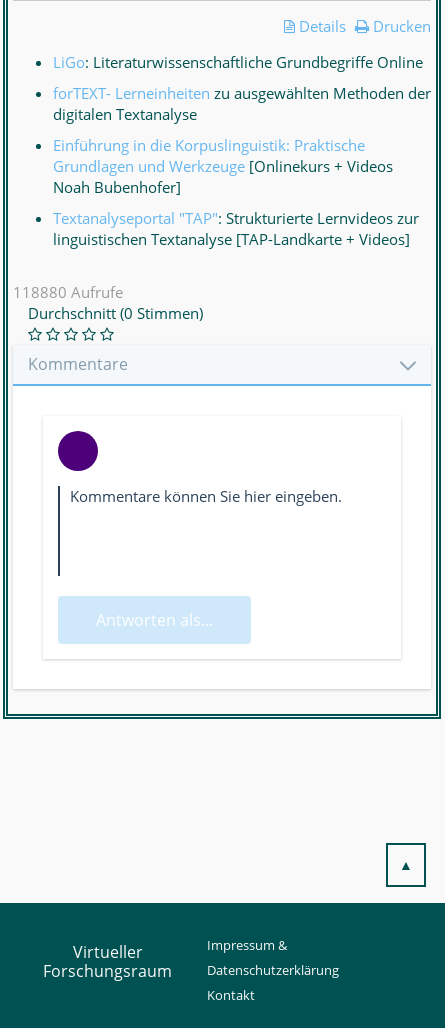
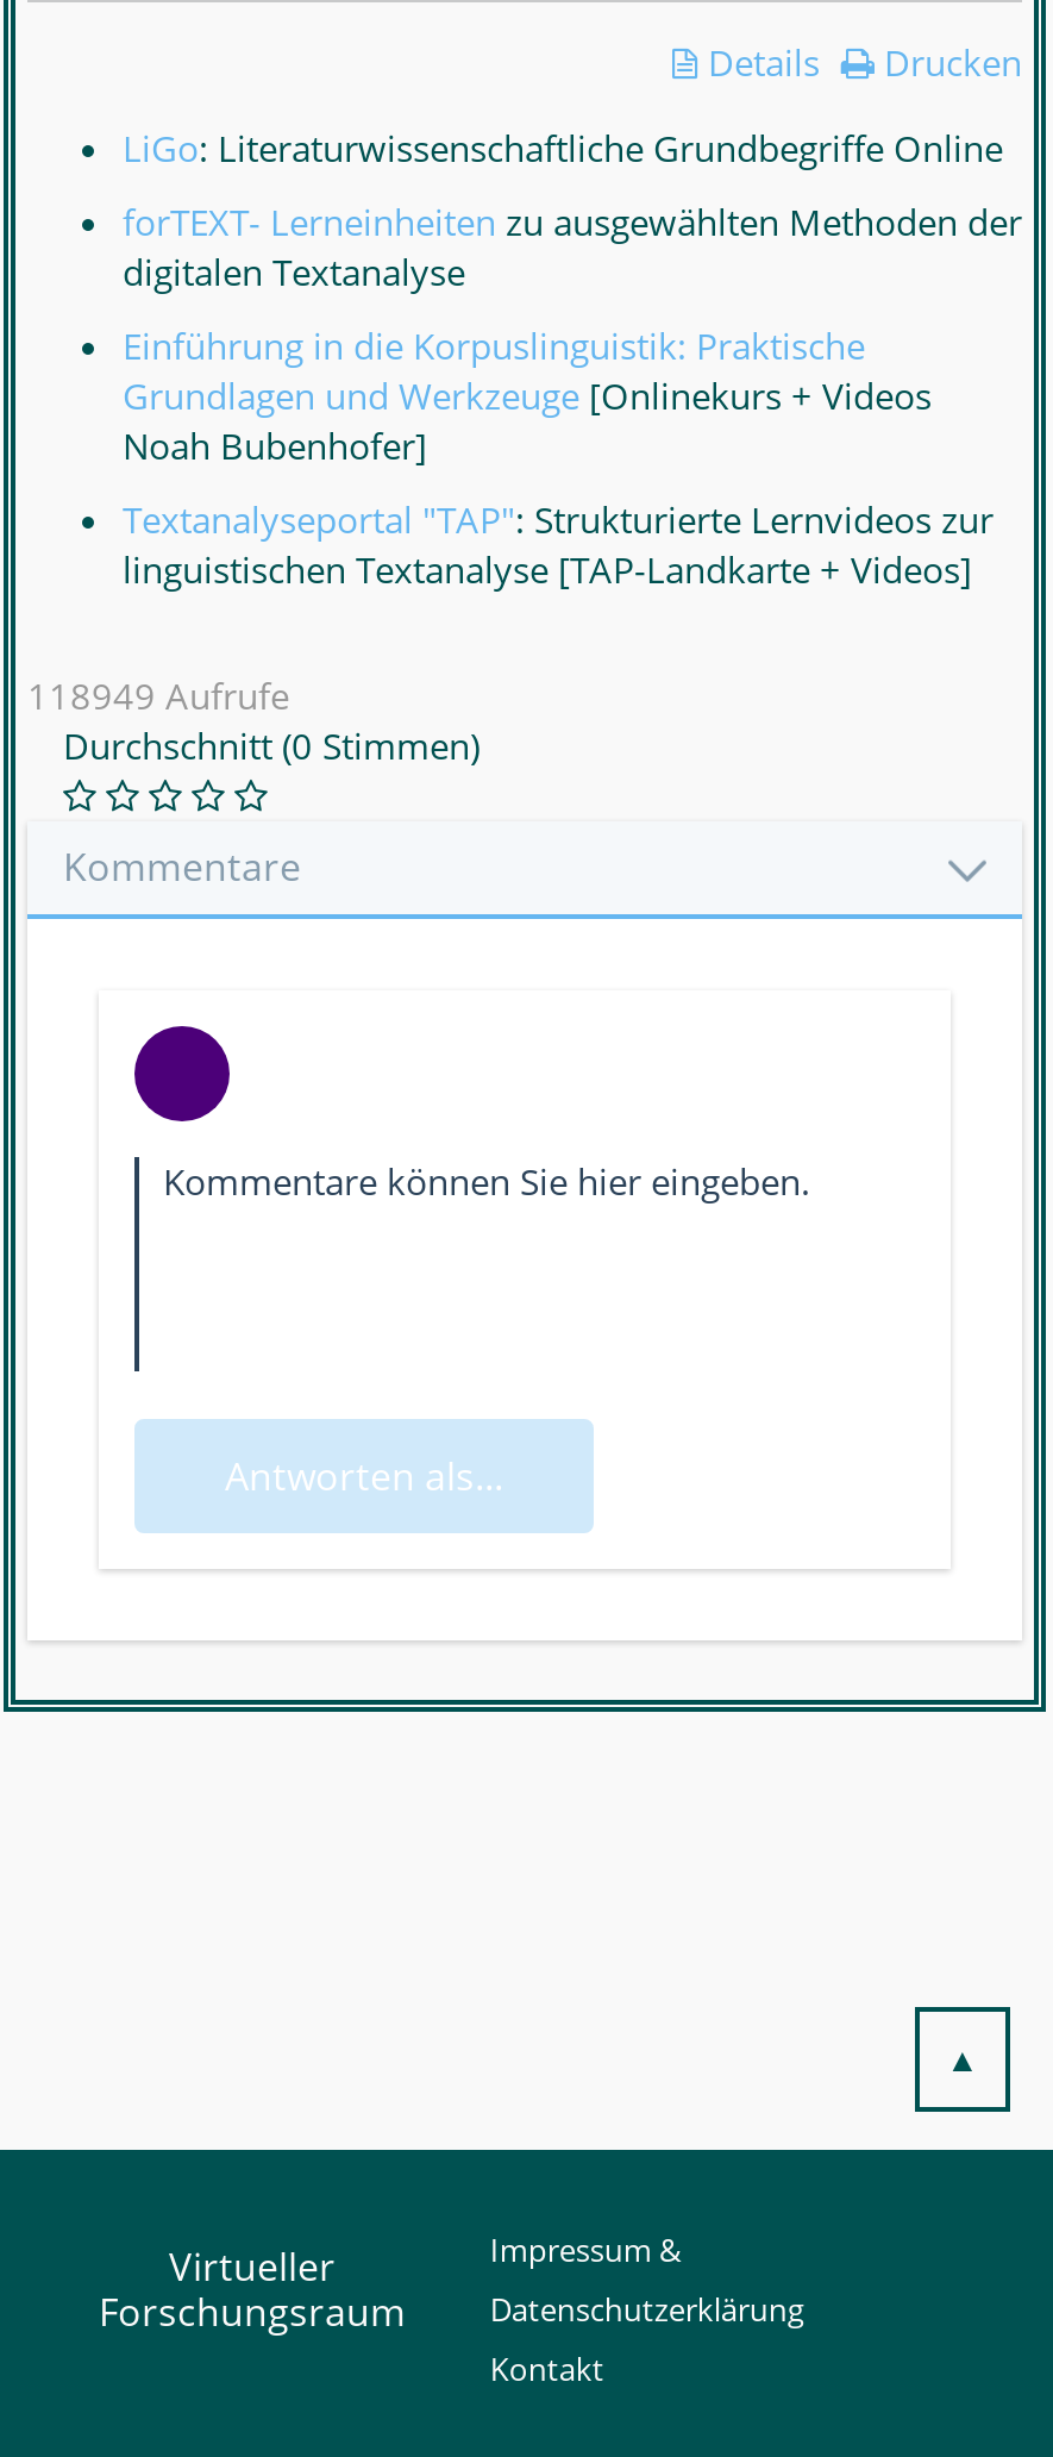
[13,282,123,302] 118880 Aufrufe -> [27,672,289,719] 118949 Aufrufe

